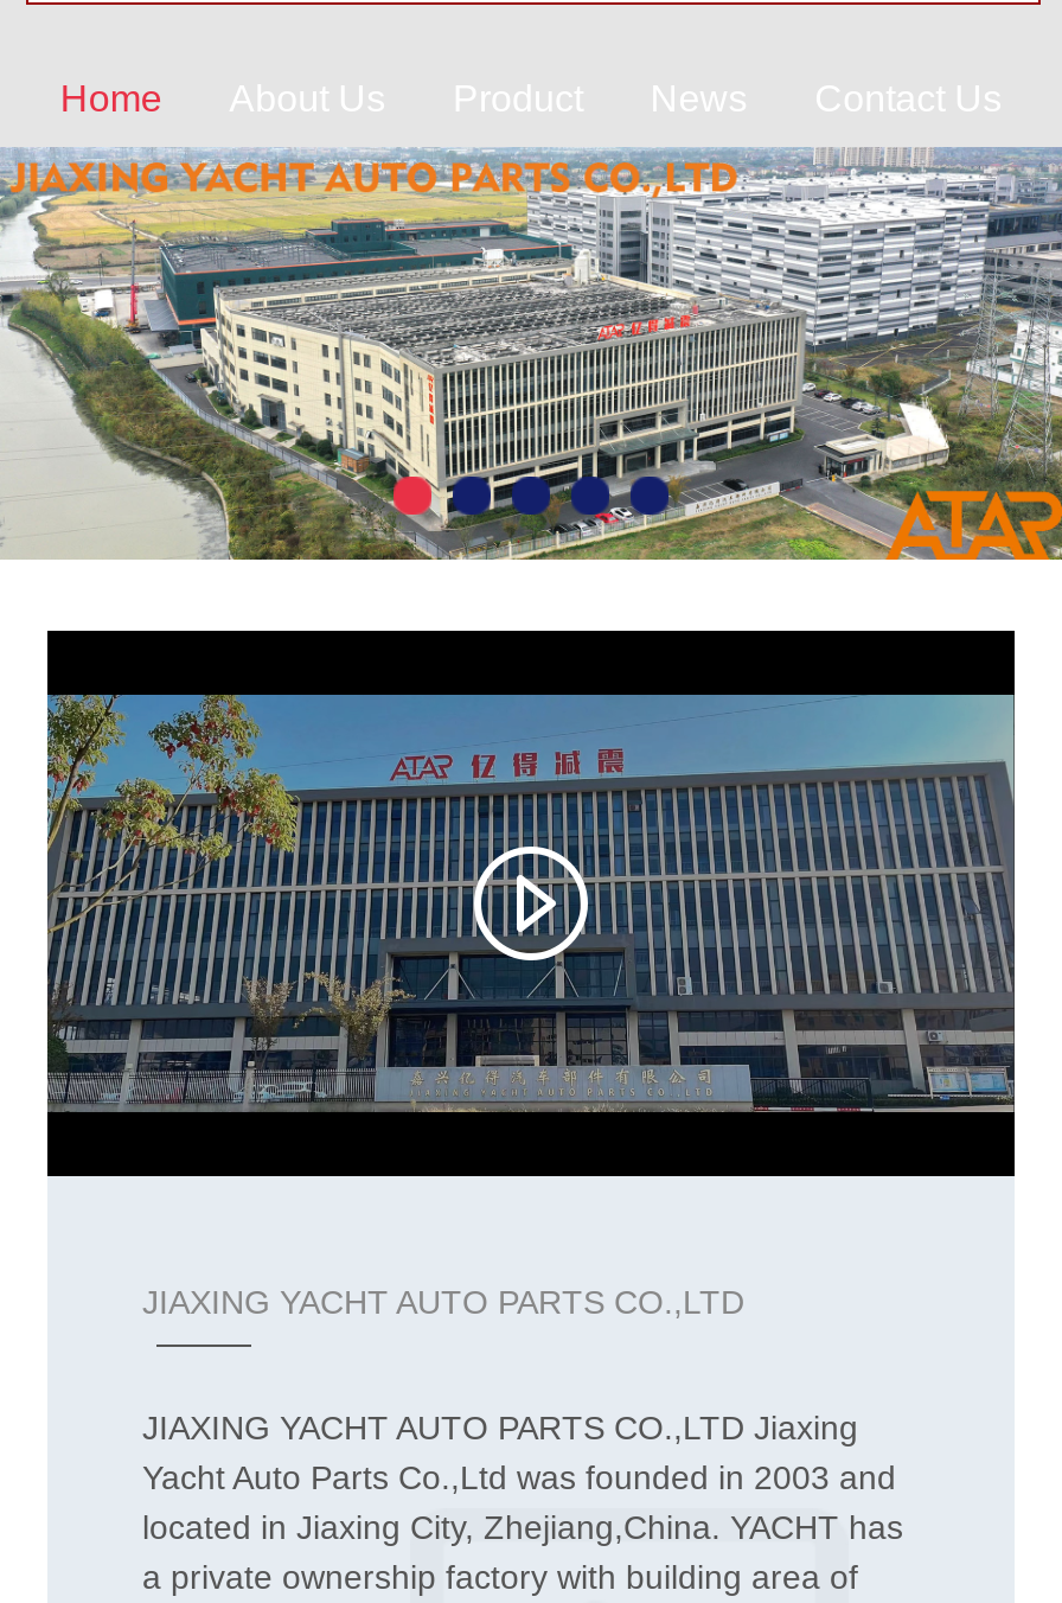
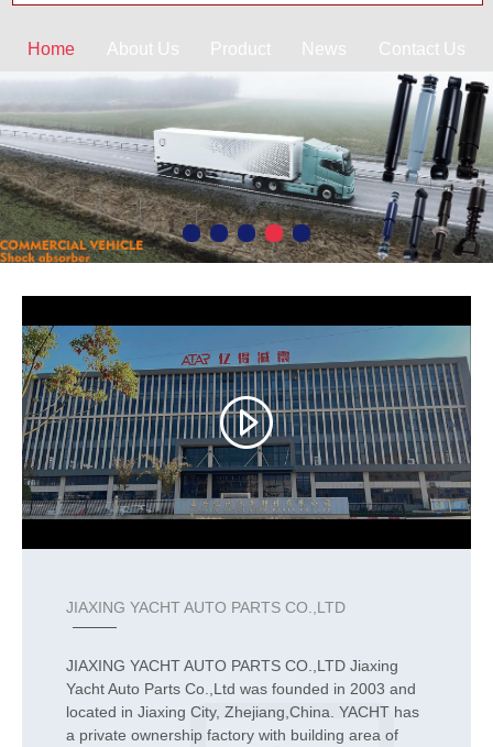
[7,147,1055,562] [image] -> [3,72,490,264] [image]

